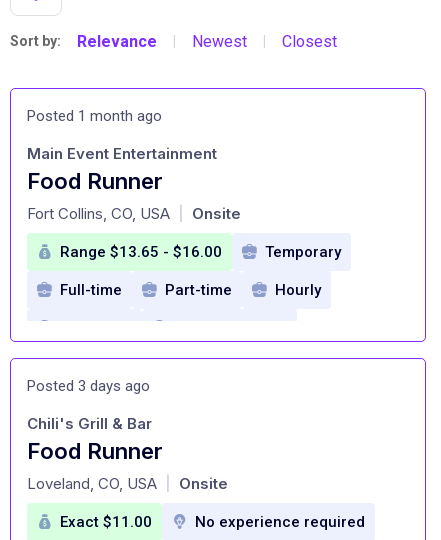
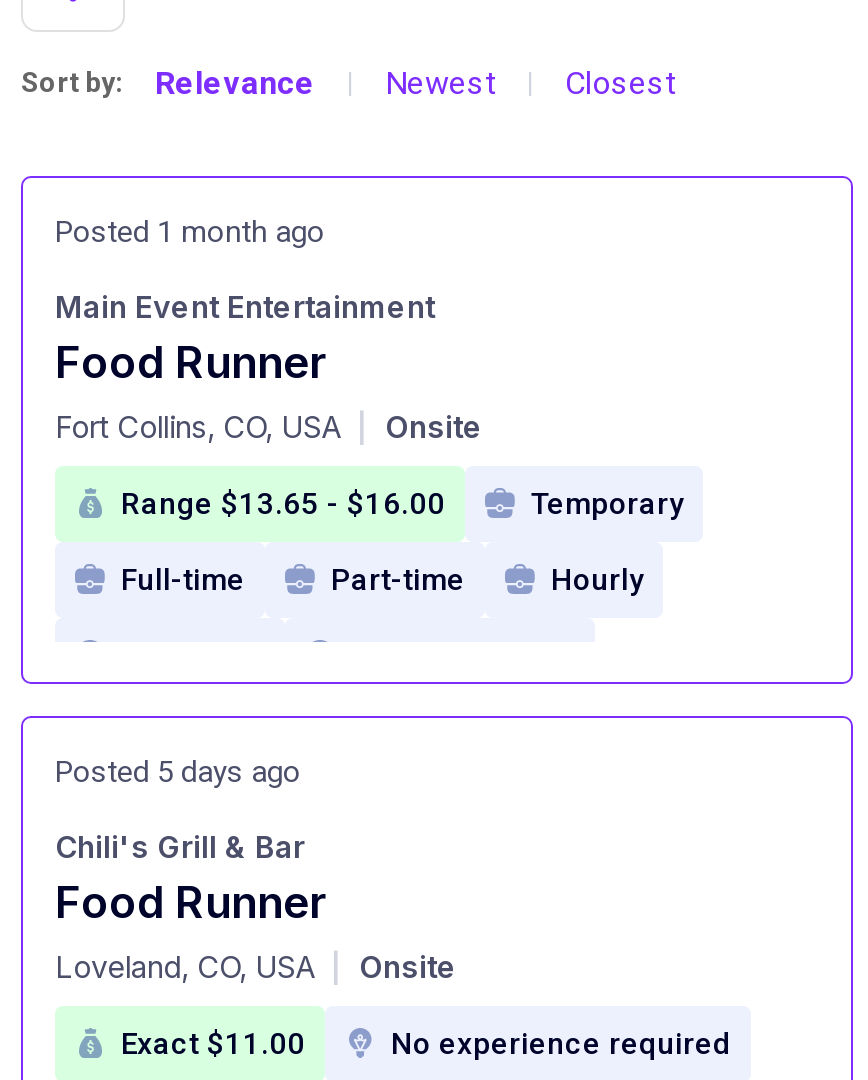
[27,377,150,395] Posted 3 days ago -> [55,753,301,789] Posted 5 days ago

